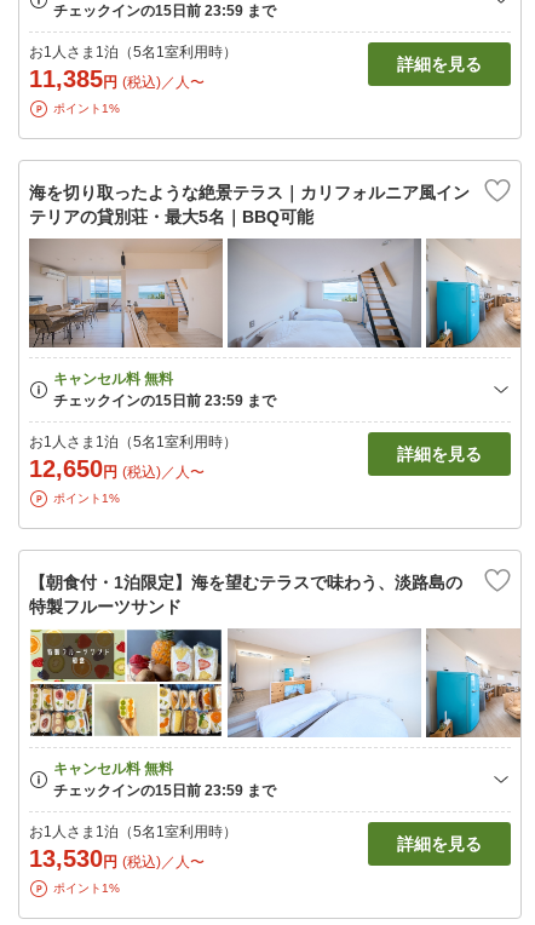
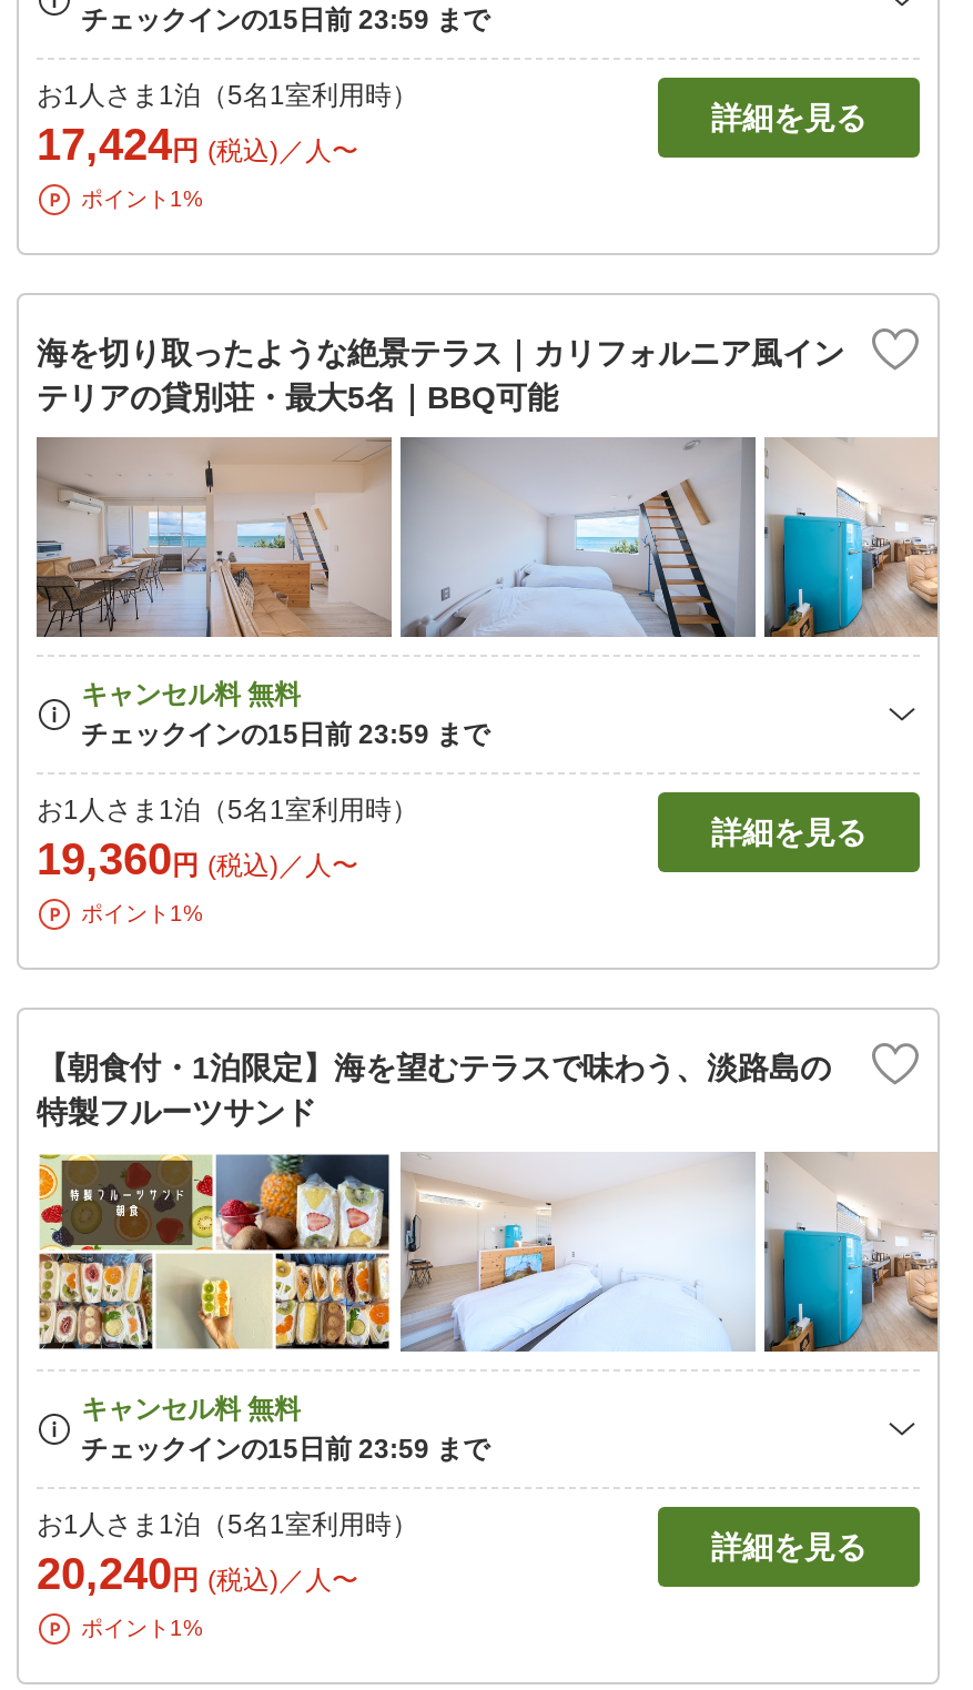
[29,65,205,92] 11,385円 (税込)／人〜 -> [37,120,358,169] 17,424円 (税込)／人〜
[29,455,205,482] 12,650円 (税込)／人〜 -> [37,834,358,883] 19,360円 (税込)／人〜
[29,845,205,872] 13,530円 (税込)／人〜 -> [37,1549,358,1598] 20,240円 (税込)／人〜

